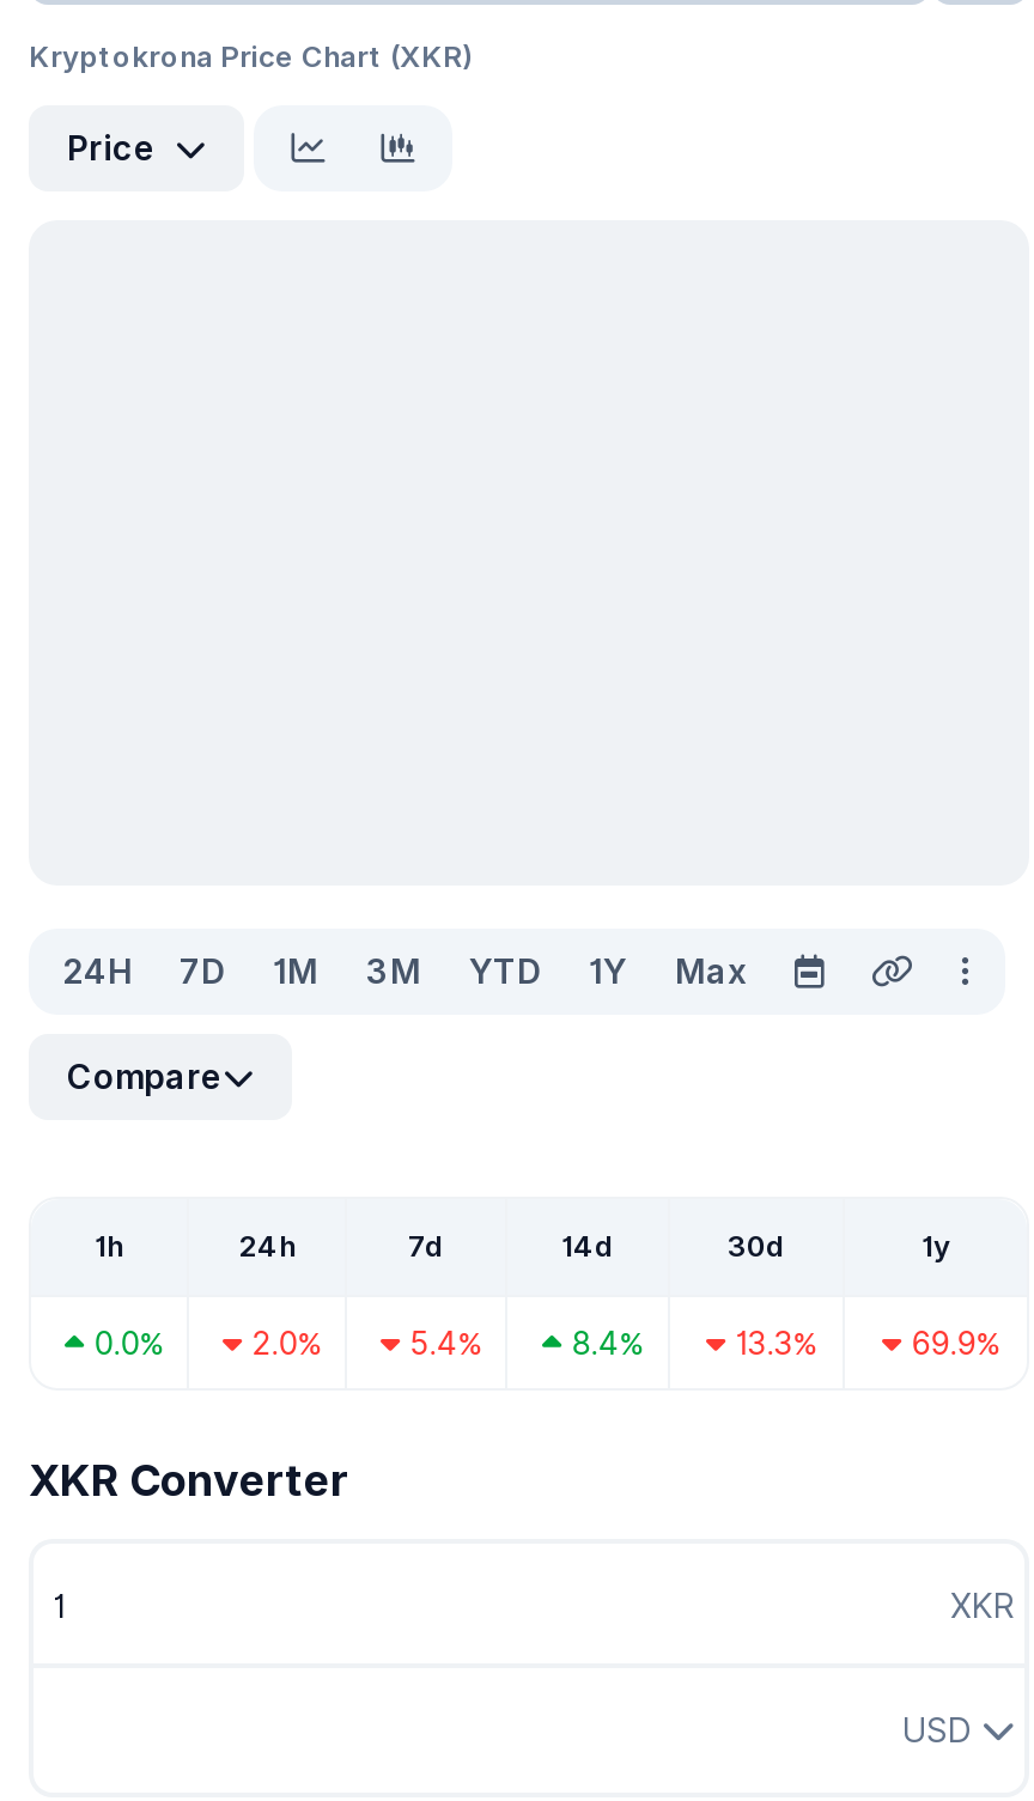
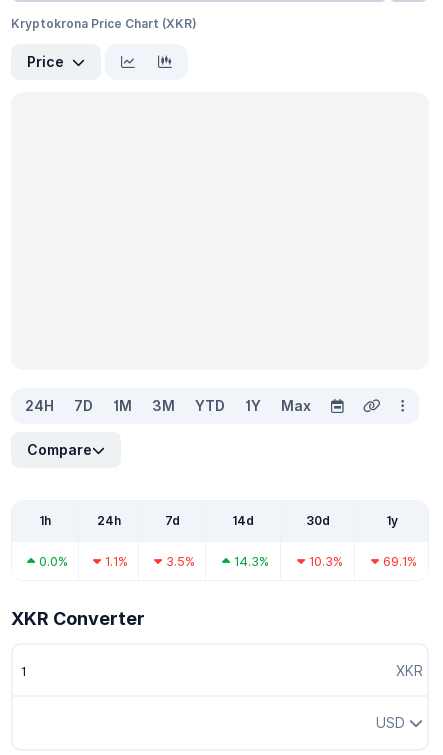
[252,1324,321,1362] 2.0% -> [105,553,128,569] 1.1%
[410,1324,481,1362] 5.4% -> [166,553,195,569] 3.5%
[571,1324,643,1362] 8.4% -> [234,553,269,569] 14.3%
[735,1324,816,1362] 13.3% -> [309,553,343,569] 10.3%
[911,1324,1000,1362] 69.9% -> [383,553,417,569] 69.1%

